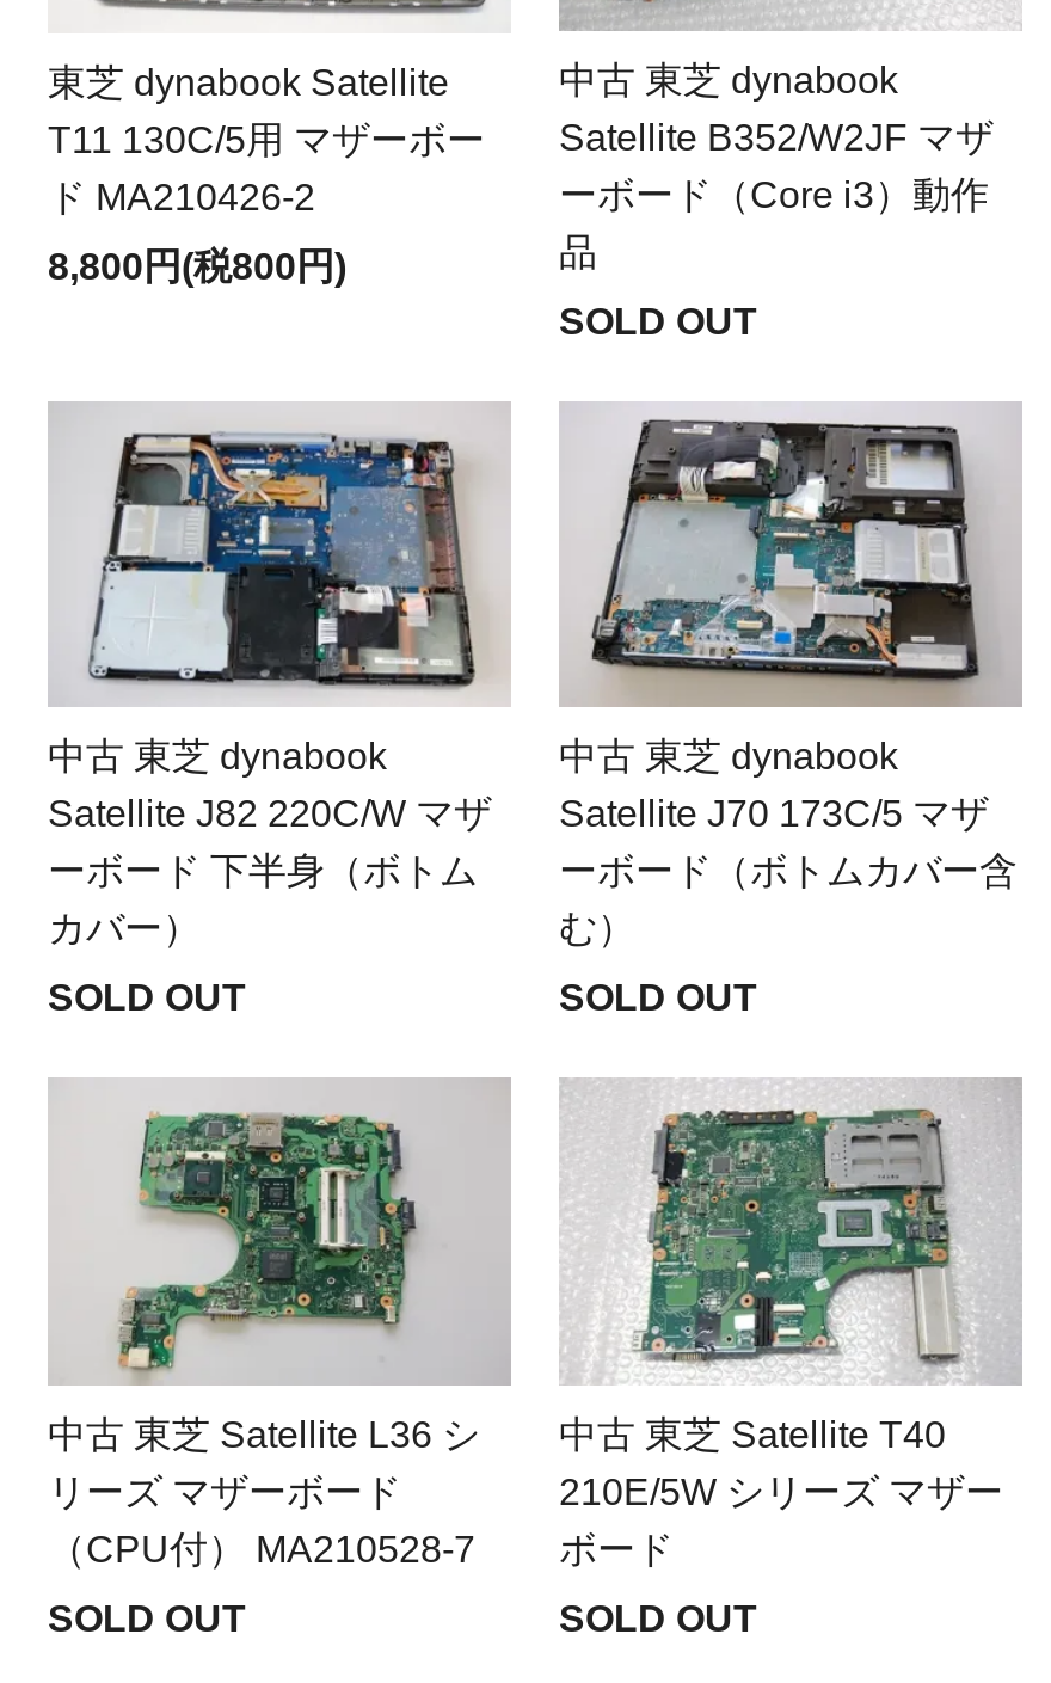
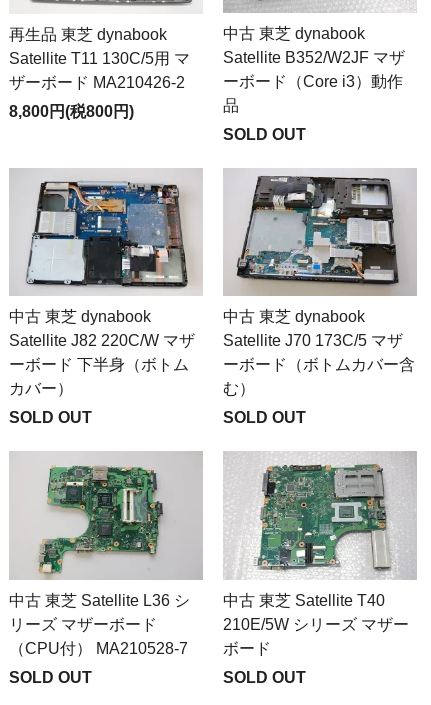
[48,62,485,217] 東芝 dynabook Satellite | T11 130C/5用 マザーボー | ド MA210426-2 -> [9,26,190,91] 再生品 東芝 dynabook | Satellite T11 130C/5用 マ | ザーボード MA210426-2

